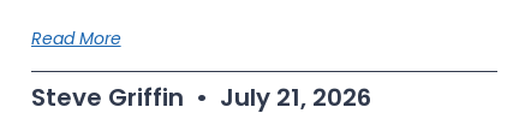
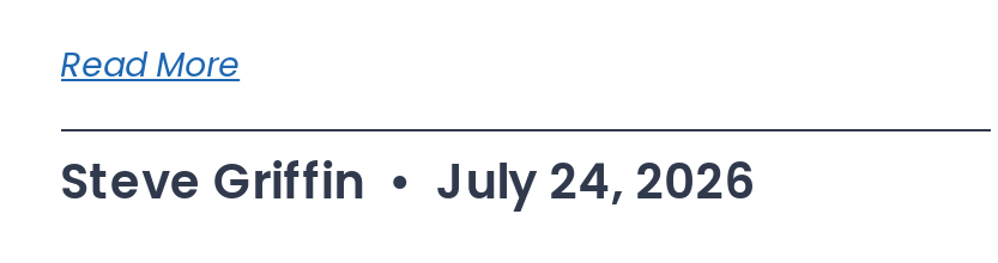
[31,81,371,115] Steve Griffin July 21, 2026 -> [60,149,753,216] Steve Griffin July 24, 2026

